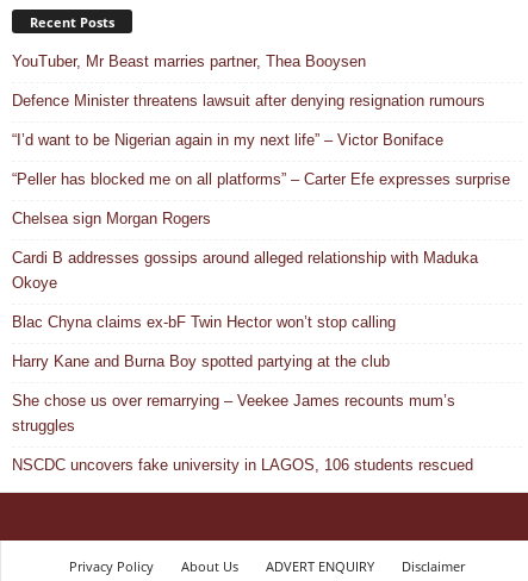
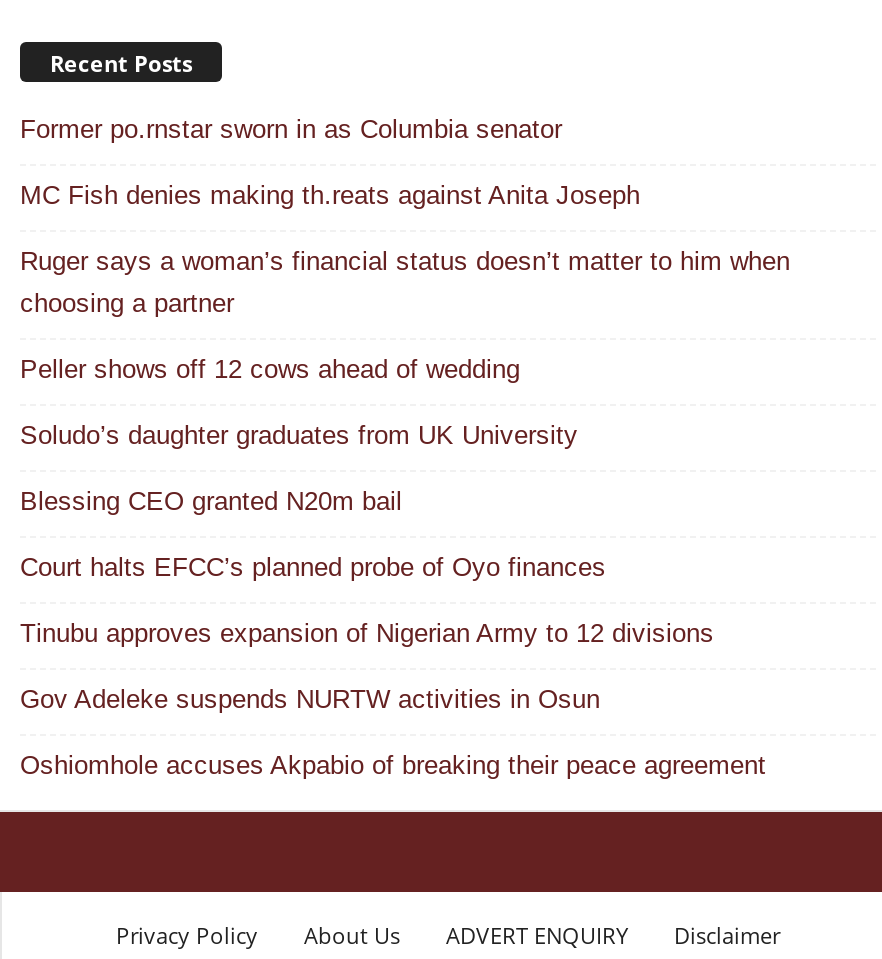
[12,52,366,70] YouTuber, Mr Beast marries partner, Thea Booysen -> [20,114,562,144] Former po.rnstar sworn in as Columbia senator
[12,91,485,109] Defence Minister threatens lawsuit after denying resignation rumours -> [20,180,640,210] MC Fish denies making th.reats against Anita Joseph
[12,131,443,149] “I’d want to be Nigerian again in my next life” – Victor Boniface -> [20,246,790,318] Ruger says a woman’s financial status doesn’t matter to him when | choosing a partner
[12,170,510,188] “Peller has blocked me on all platforms” – Carter Efe expresses surprise -> [20,354,520,384] Peller shows off 12 cows ahead of wedding
[12,209,211,227] Chelsea sign Morgan Rogers -> [20,420,578,450] Soludo’s daughter graduates from UK University
[12,249,478,291] Cardi B addresses gossips around alleged relationship with Maduka | Okoye -> [20,486,402,516] Blessing CEO granted N20m bail
[12,313,396,331] Blac Chyna claims ex-bF Twin Hector won’t stop calling -> [20,552,606,582] Court halts EFCC’s planned probe of Oyo finances
[12,352,390,370] Harry Kane and Burna Boy spotted partying at the club -> [20,618,714,648] Tinubu approves expansion of Nigerian Army to 12 divisions
[12,391,455,434] She chose us over remarrying – Veekee James recounts mum’s | struggles -> [20,684,600,714] Gov Adeleke suspends NURTW activities in Osun
[12,456,473,474] NSCDC uncovers fake university in LAGOS, 106 students rescued -> [20,750,766,780] Oshiomhole accuses Akpabio of breaking their peace agreement

